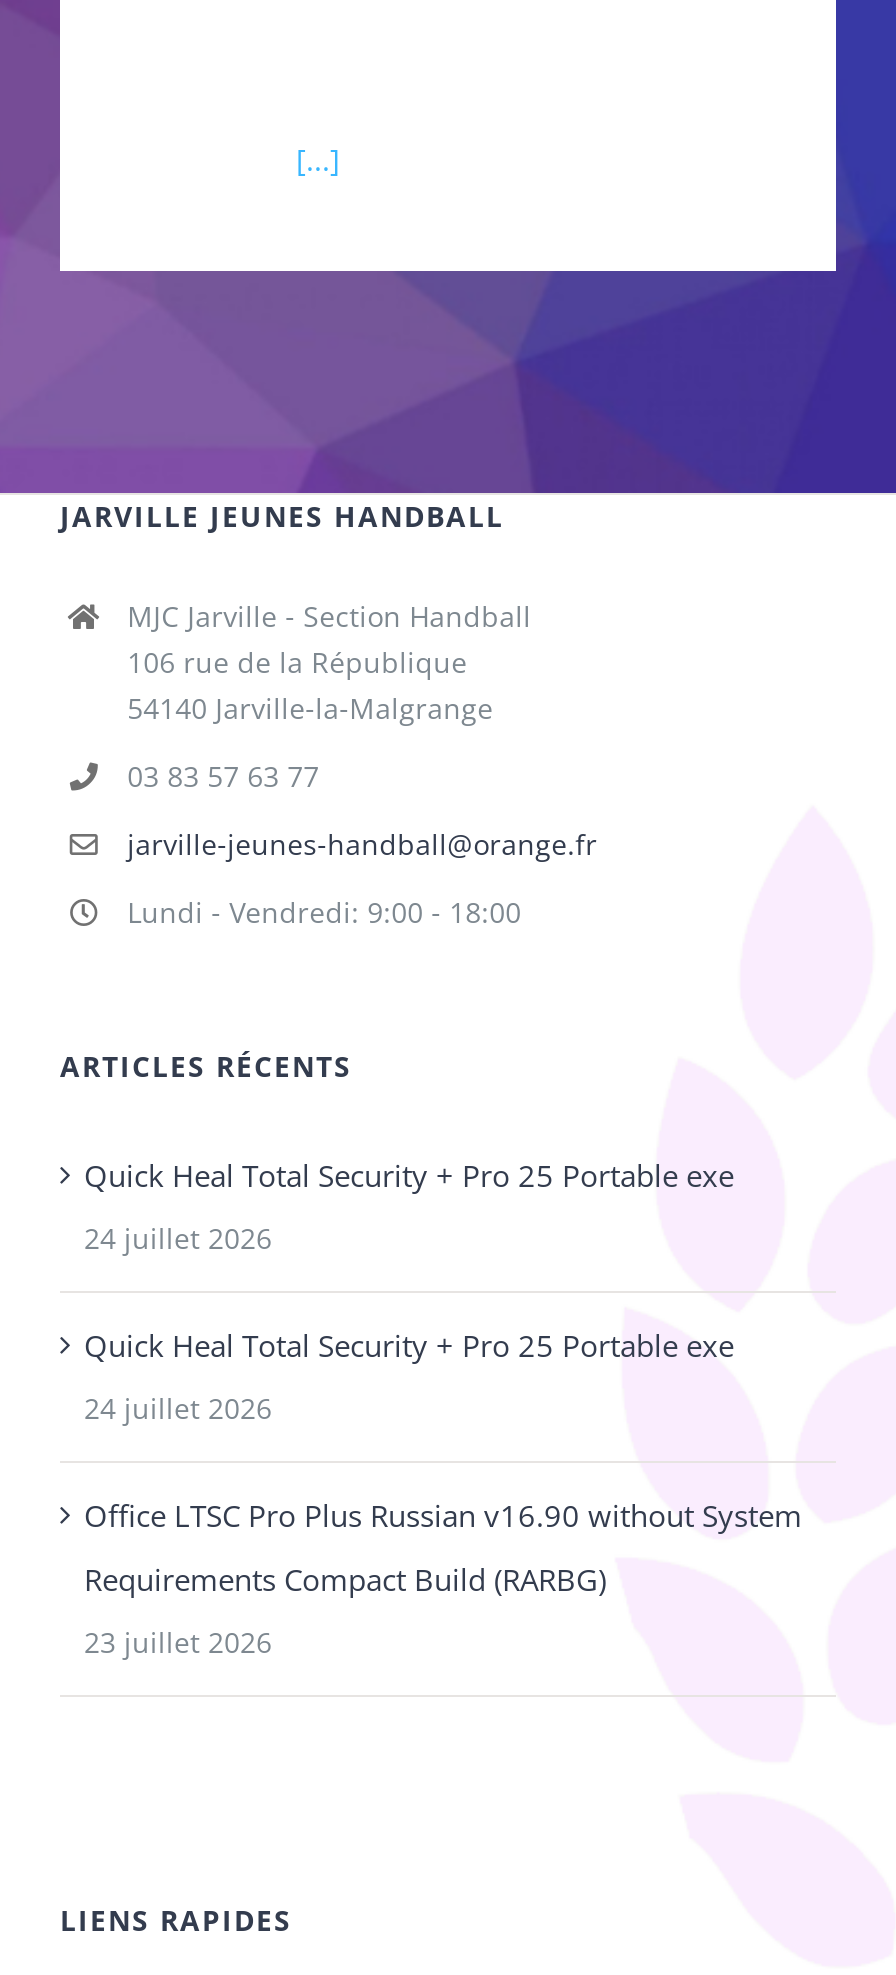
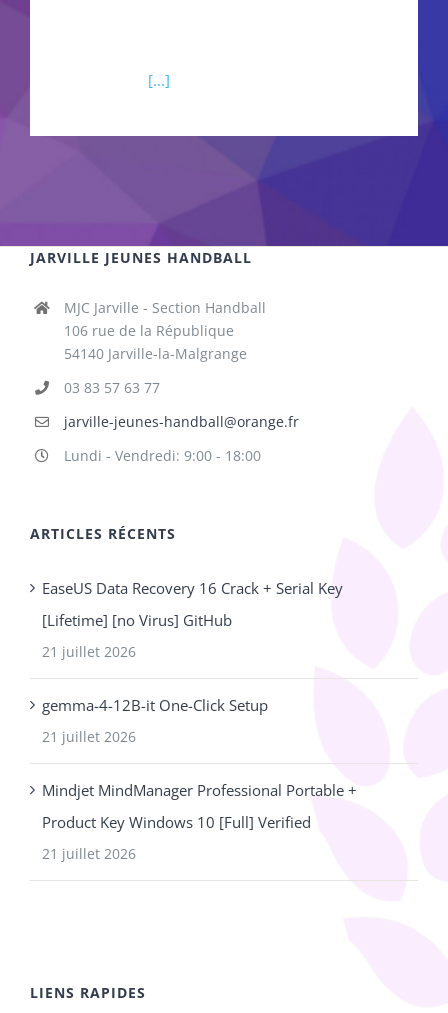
[84,1156,802,1662] Quick Heal Total Security + Pro 25 Portable exe | 24 juillet 2026 | Quick Heal Total Security + Pro 25 Portable exe | 24 juillet 2026 | Office LTSC Pro Plus Russian v16.90 without System | Requirements Compact Build (RARBG) | 23 juillet 2026 -> [42,578,357,863] EaseUS Data Recovery 16 Crack + Serial Key | [Lifetime] [no Virus] GitHub | 21 juillet 2026 | gemma-4-12B-it One-Click Setup | 21 juillet 2026 | Mindjet MindManager Professional Portable + | Product Key Windows 10 [Full] Verified | 21 juillet 2026

